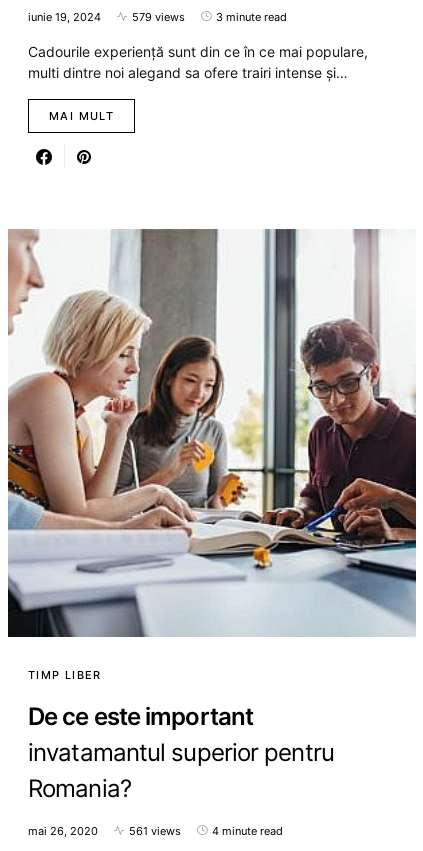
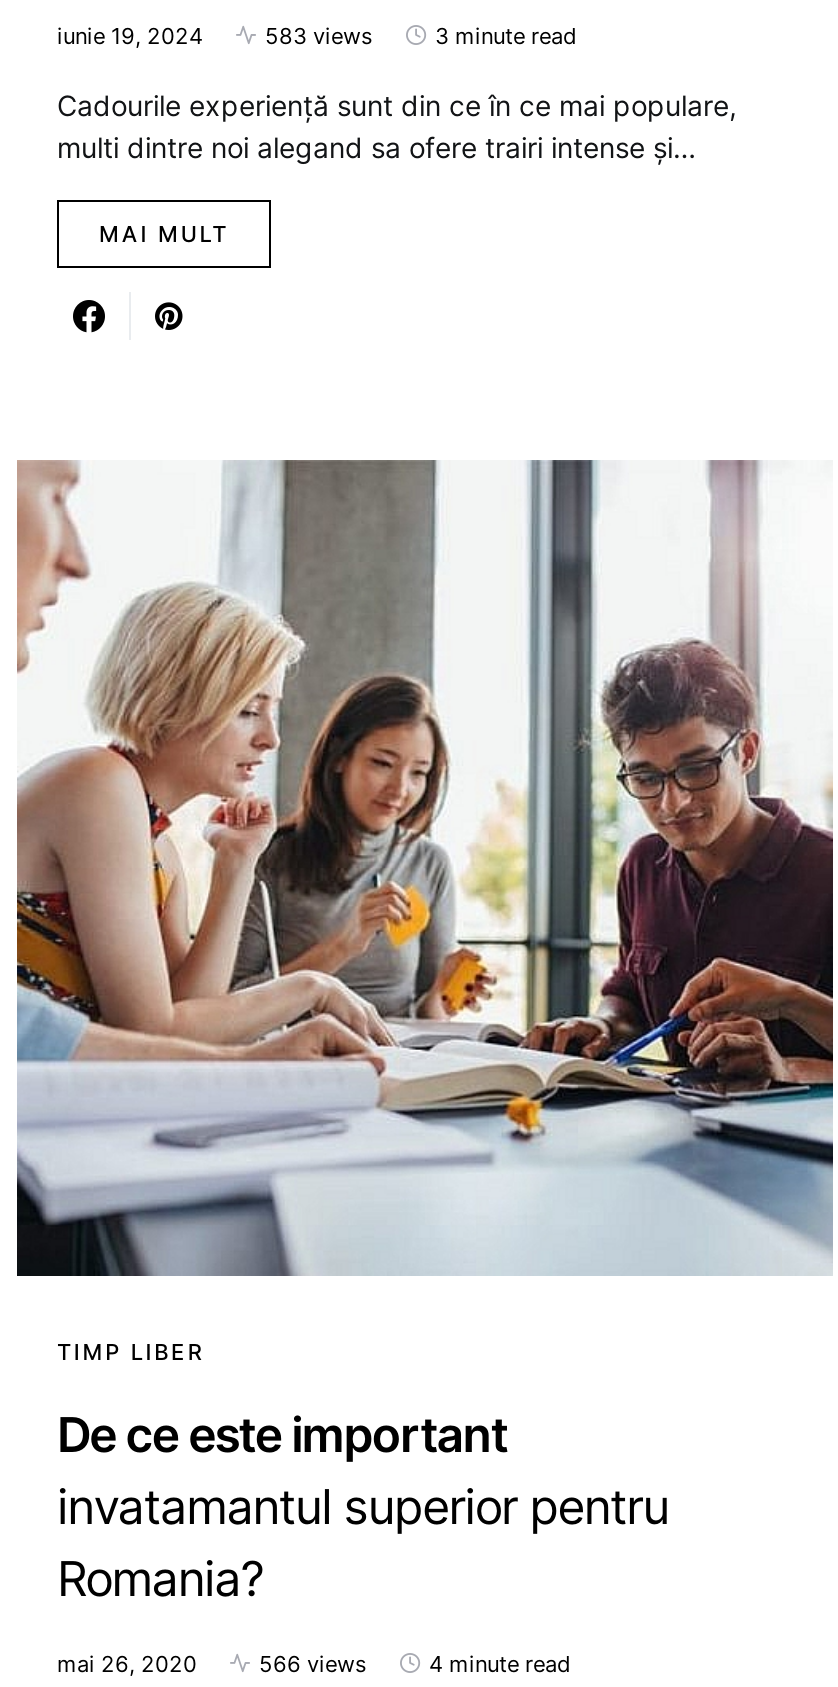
[132,10,185,24] 579 views -> [265,22,373,50] 583 views
[129,824,181,838] 561 views -> [259,1650,367,1678] 566 views

